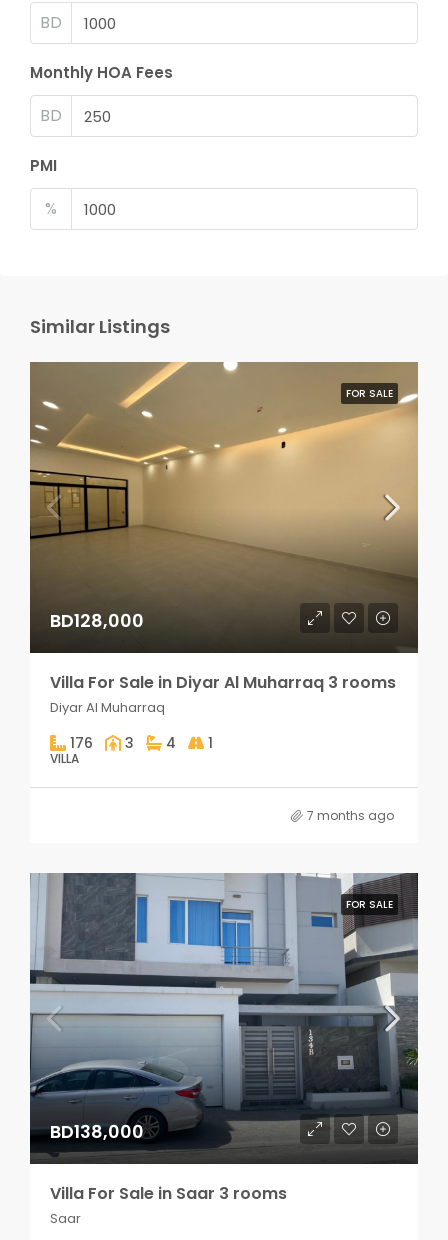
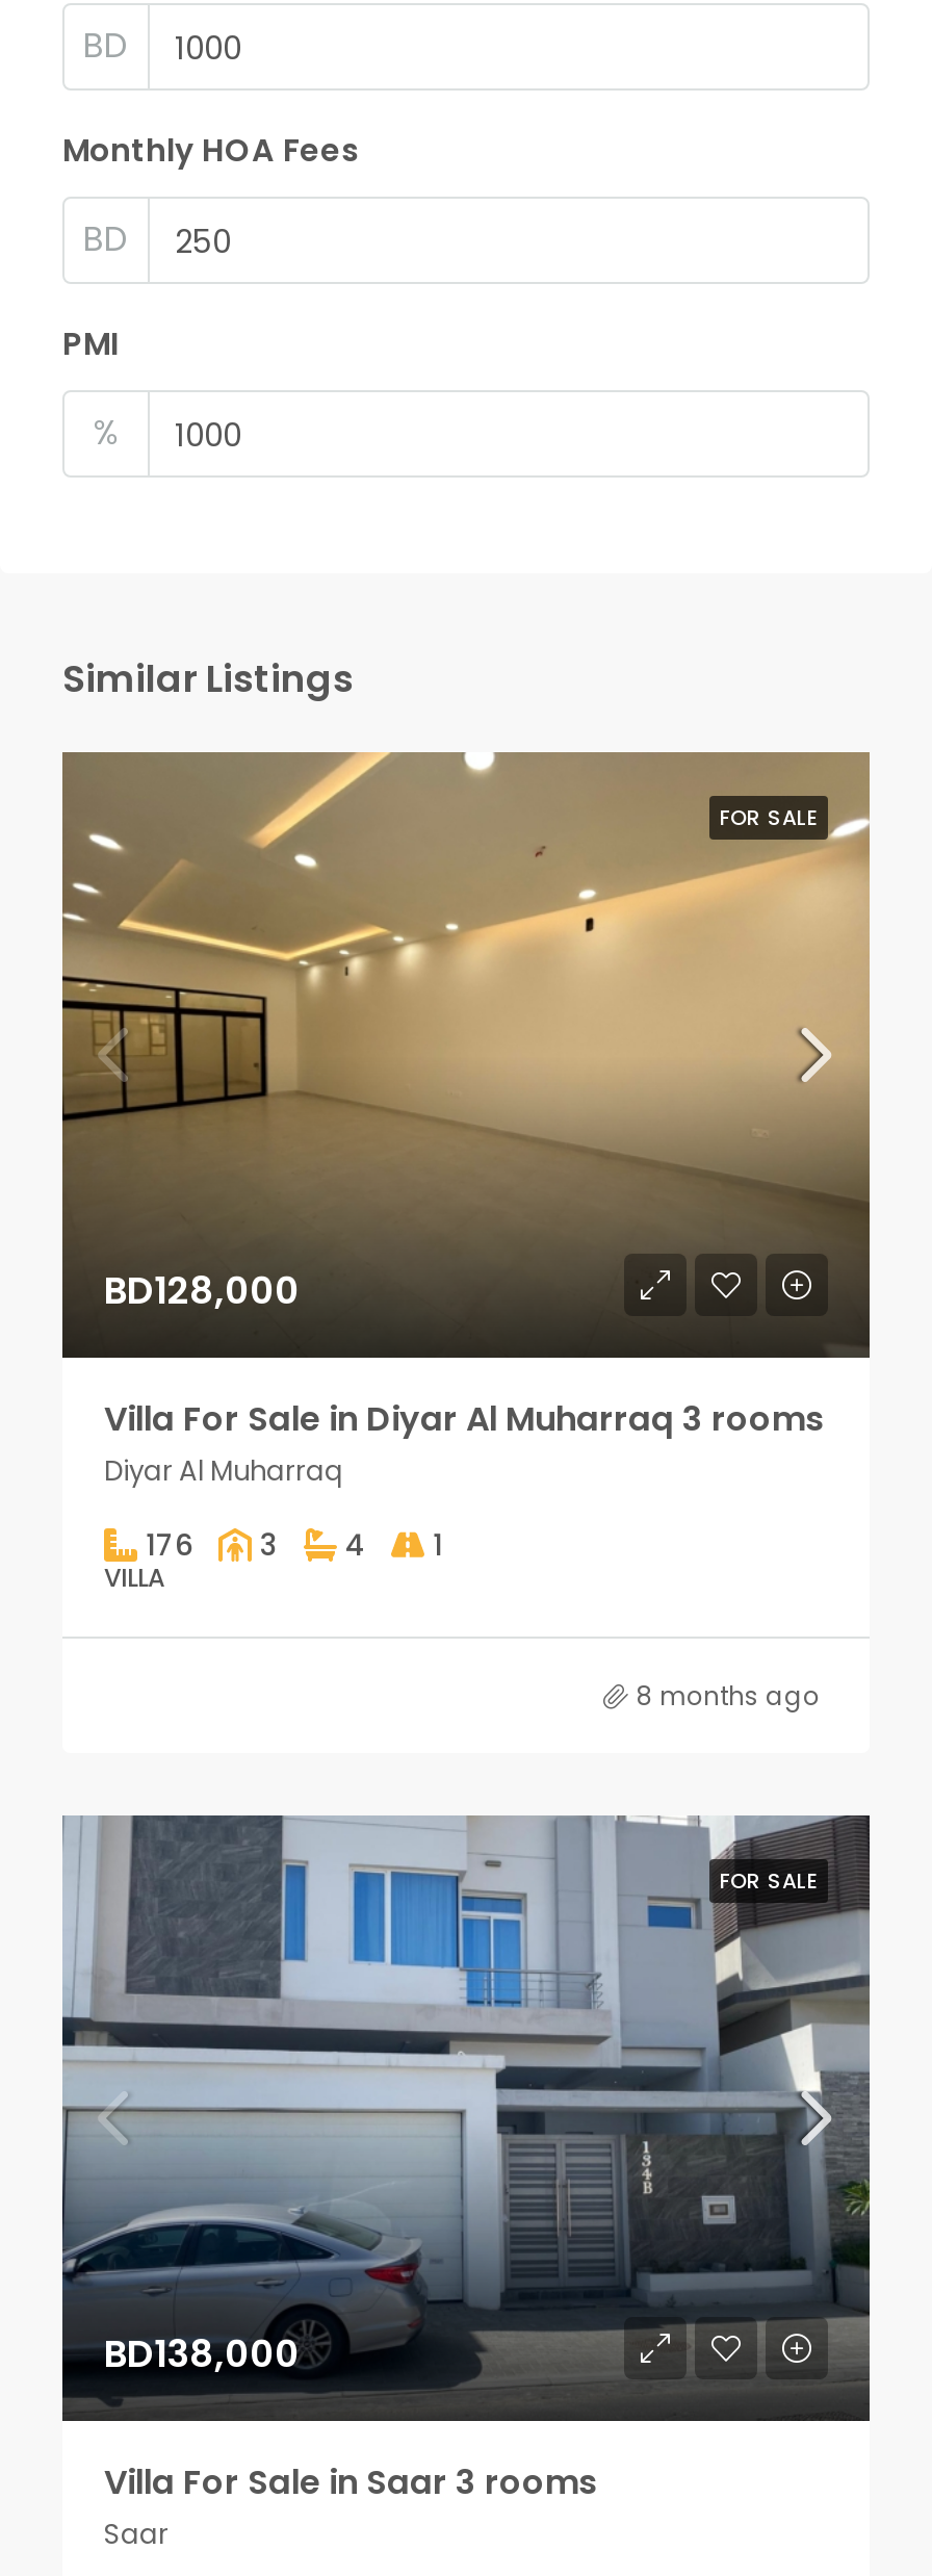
[307,807,394,824] 7 months ago -> [637,1678,820,1714] 8 months ago

